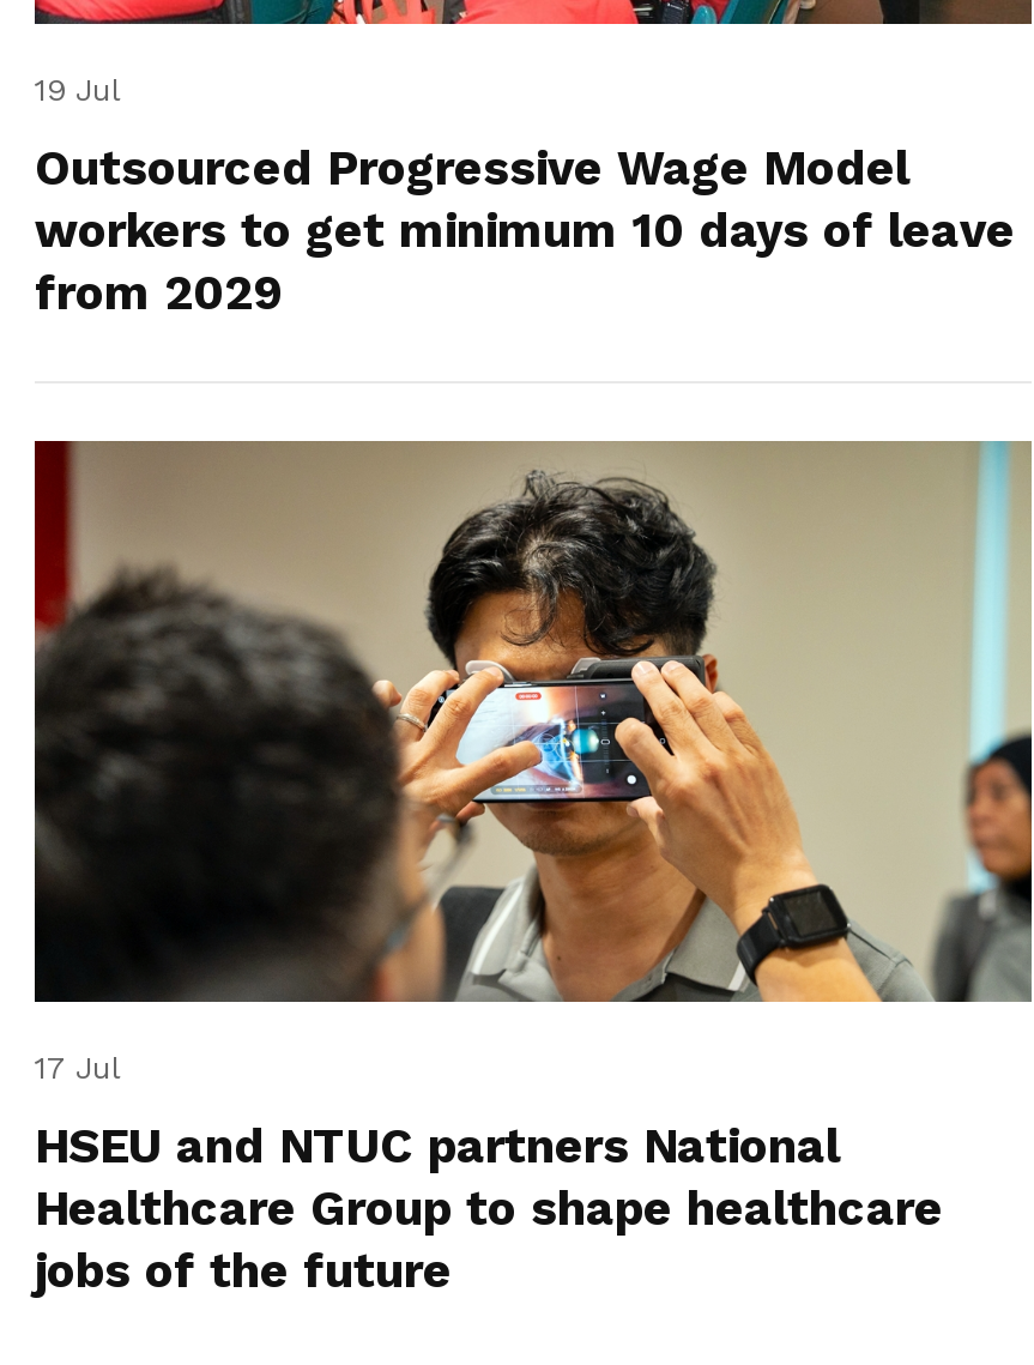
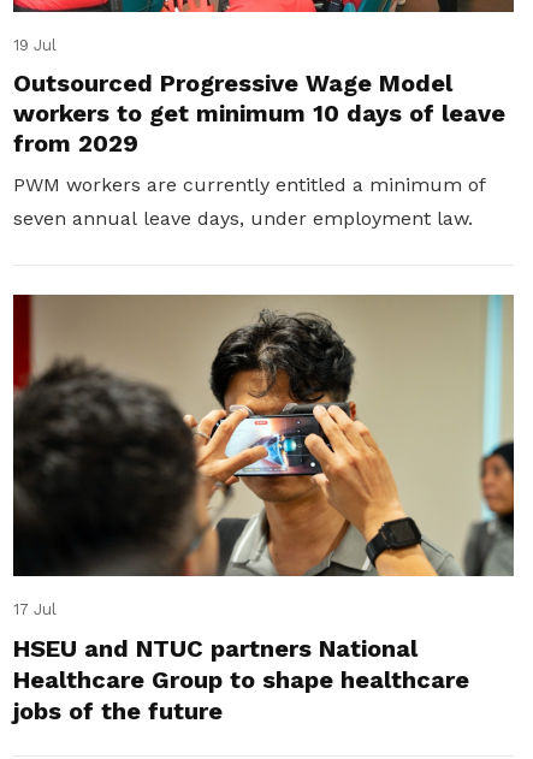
none -> [13,173,486,230] PWM workers are currently entitled a minimum of | seven annual leave days, under employment law.

